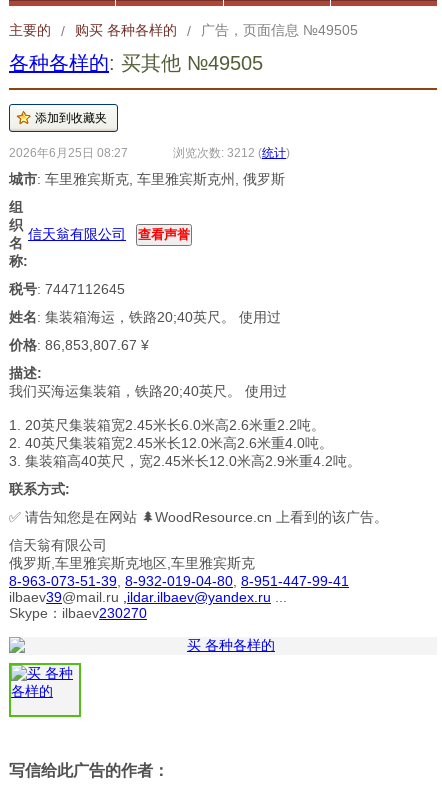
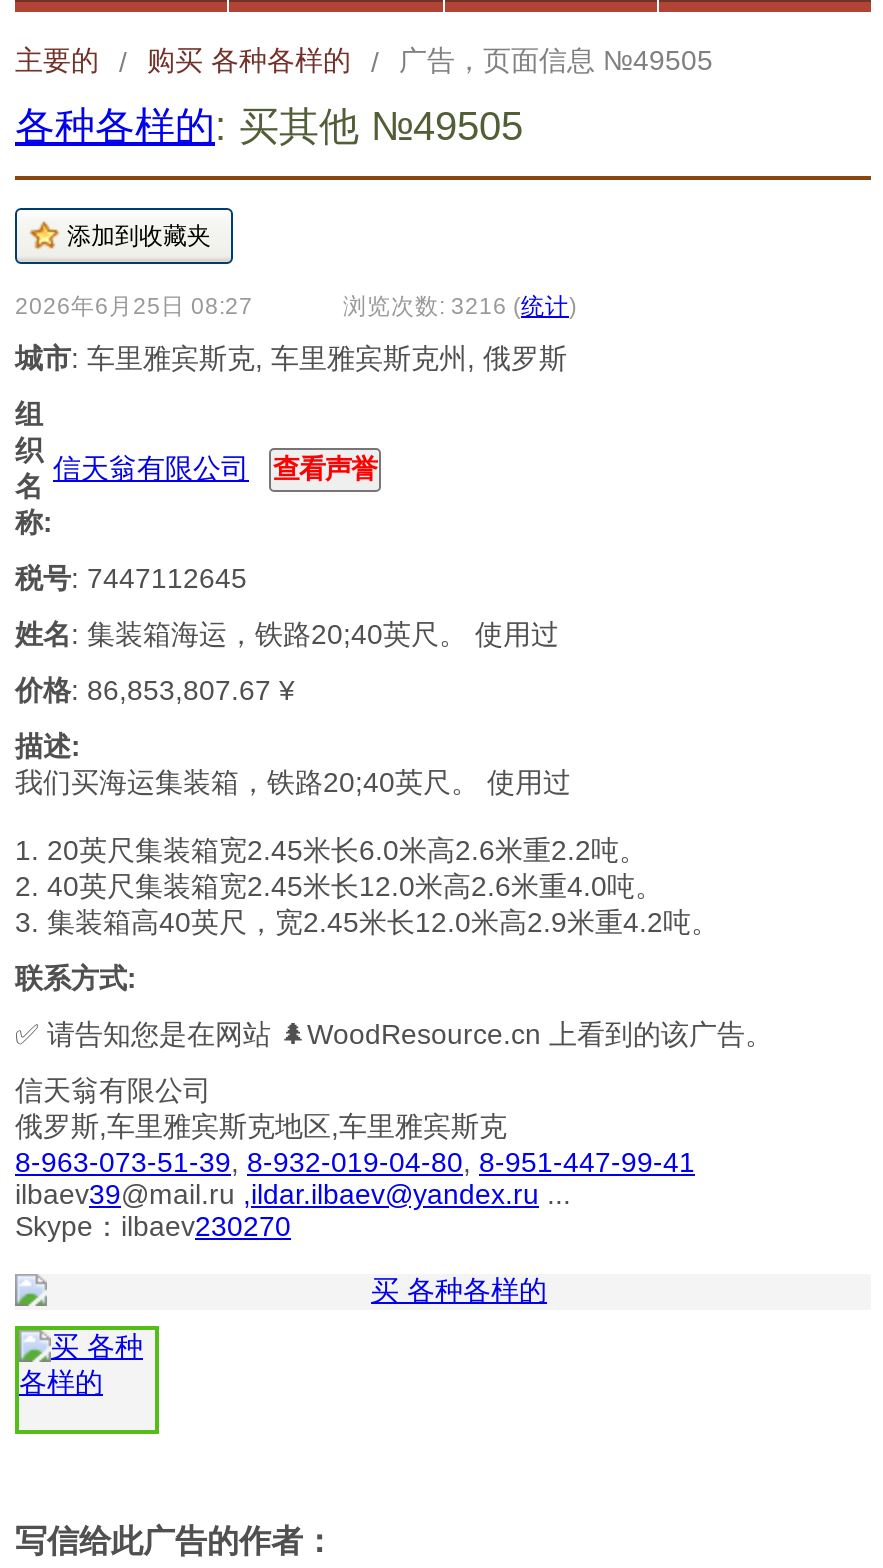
[173,146,290,159] 浏览次数: 3212 (统计) -> [343,292,577,318] 浏览次数: 3216 (统计)

